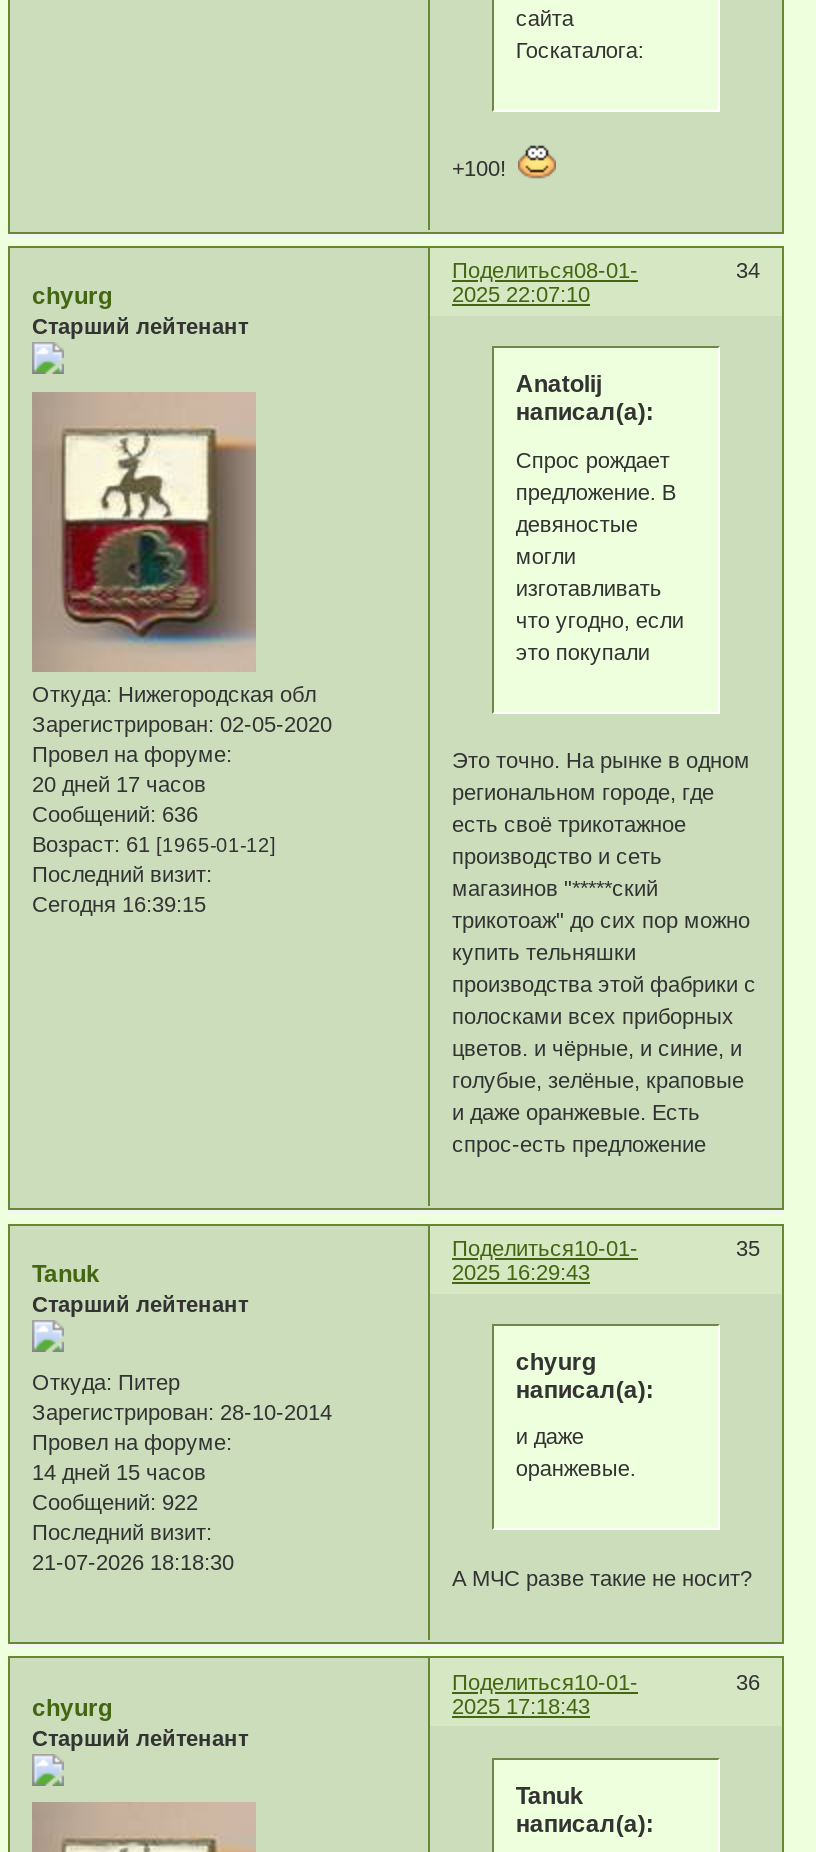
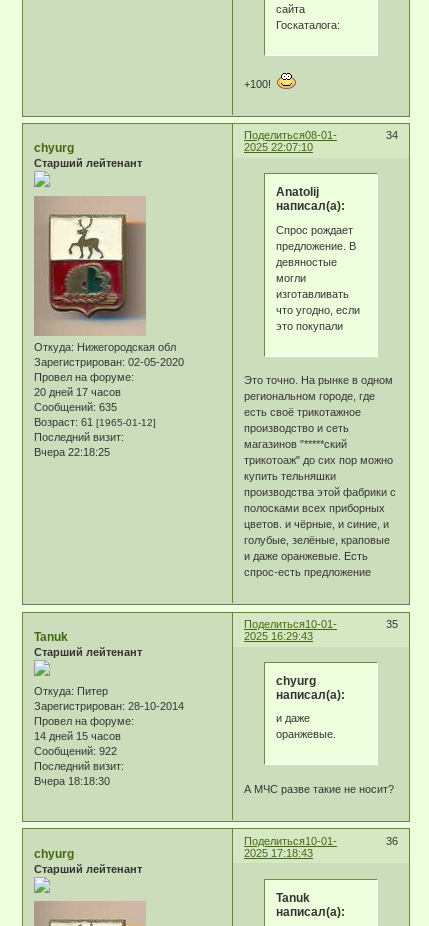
[32,802,198,826] Сообщений: 636 -> [34,401,117,413] Сообщений: 635
[32,892,206,916] Сегодня 16:39:15 -> [34,446,110,458] Вчера 22:18:25
[32,1551,234,1575] 21-07-2026 18:18:30 -> [34,775,110,787] Вчера 18:18:30

